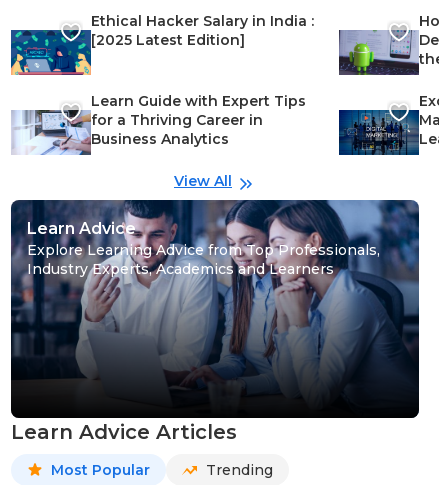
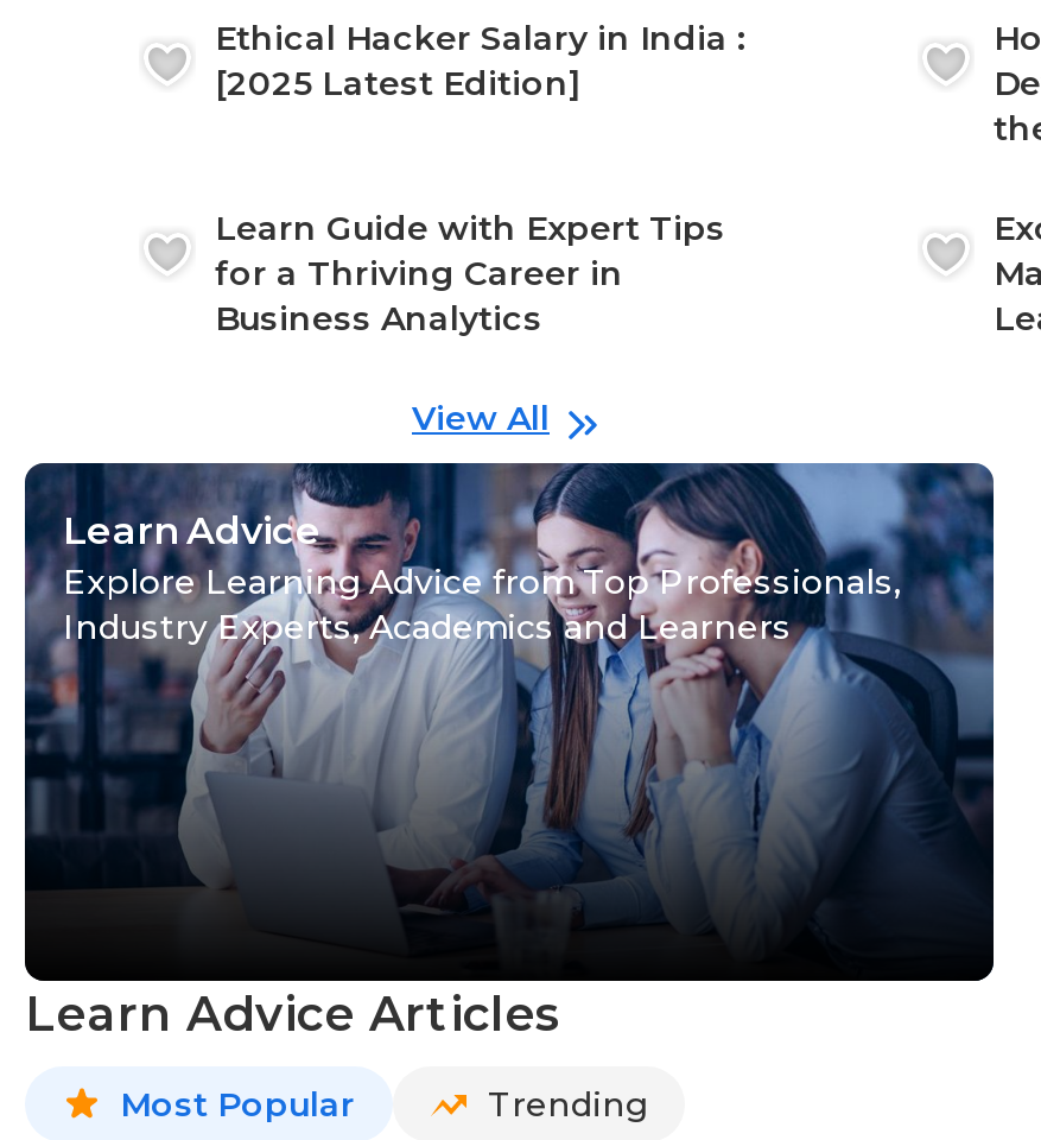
[10,29,92,76] [image] -> none
[338,29,420,76] [image] -> none
[11,109,92,156] [image] -> none
[338,109,420,156] [image] -> none

